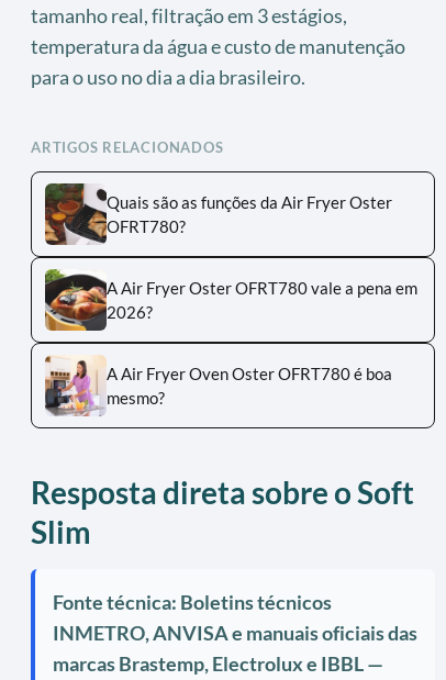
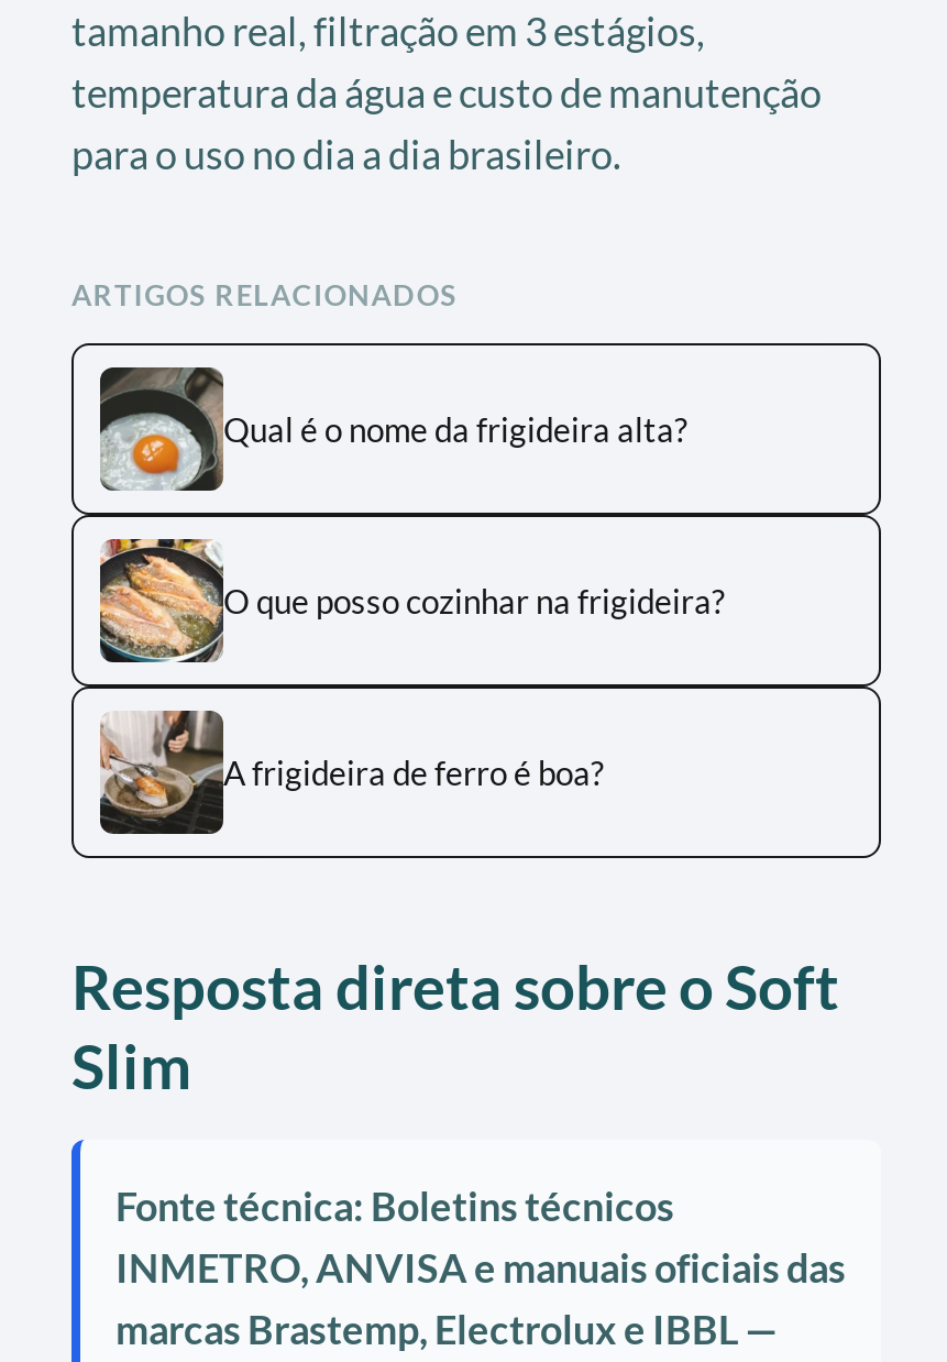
[44,183,392,246] [image] | Quais são as funções da Air Fryer Oster | OFRT780? -> [100,365,687,493] [image] | Qual é o nome da frigideira alta?
[44,268,417,332] [image] | A Air Fryer Oster OFRT780 vale a pena em | 2026? -> [98,537,725,664] [image] | O que posso cozinhar na frigideira?
[44,355,392,416] [image] | A Air Fryer Oven Oster OFRT780 é boa | mesmo? -> [98,709,604,836] [image] | A frigideira de ferro é boa?

